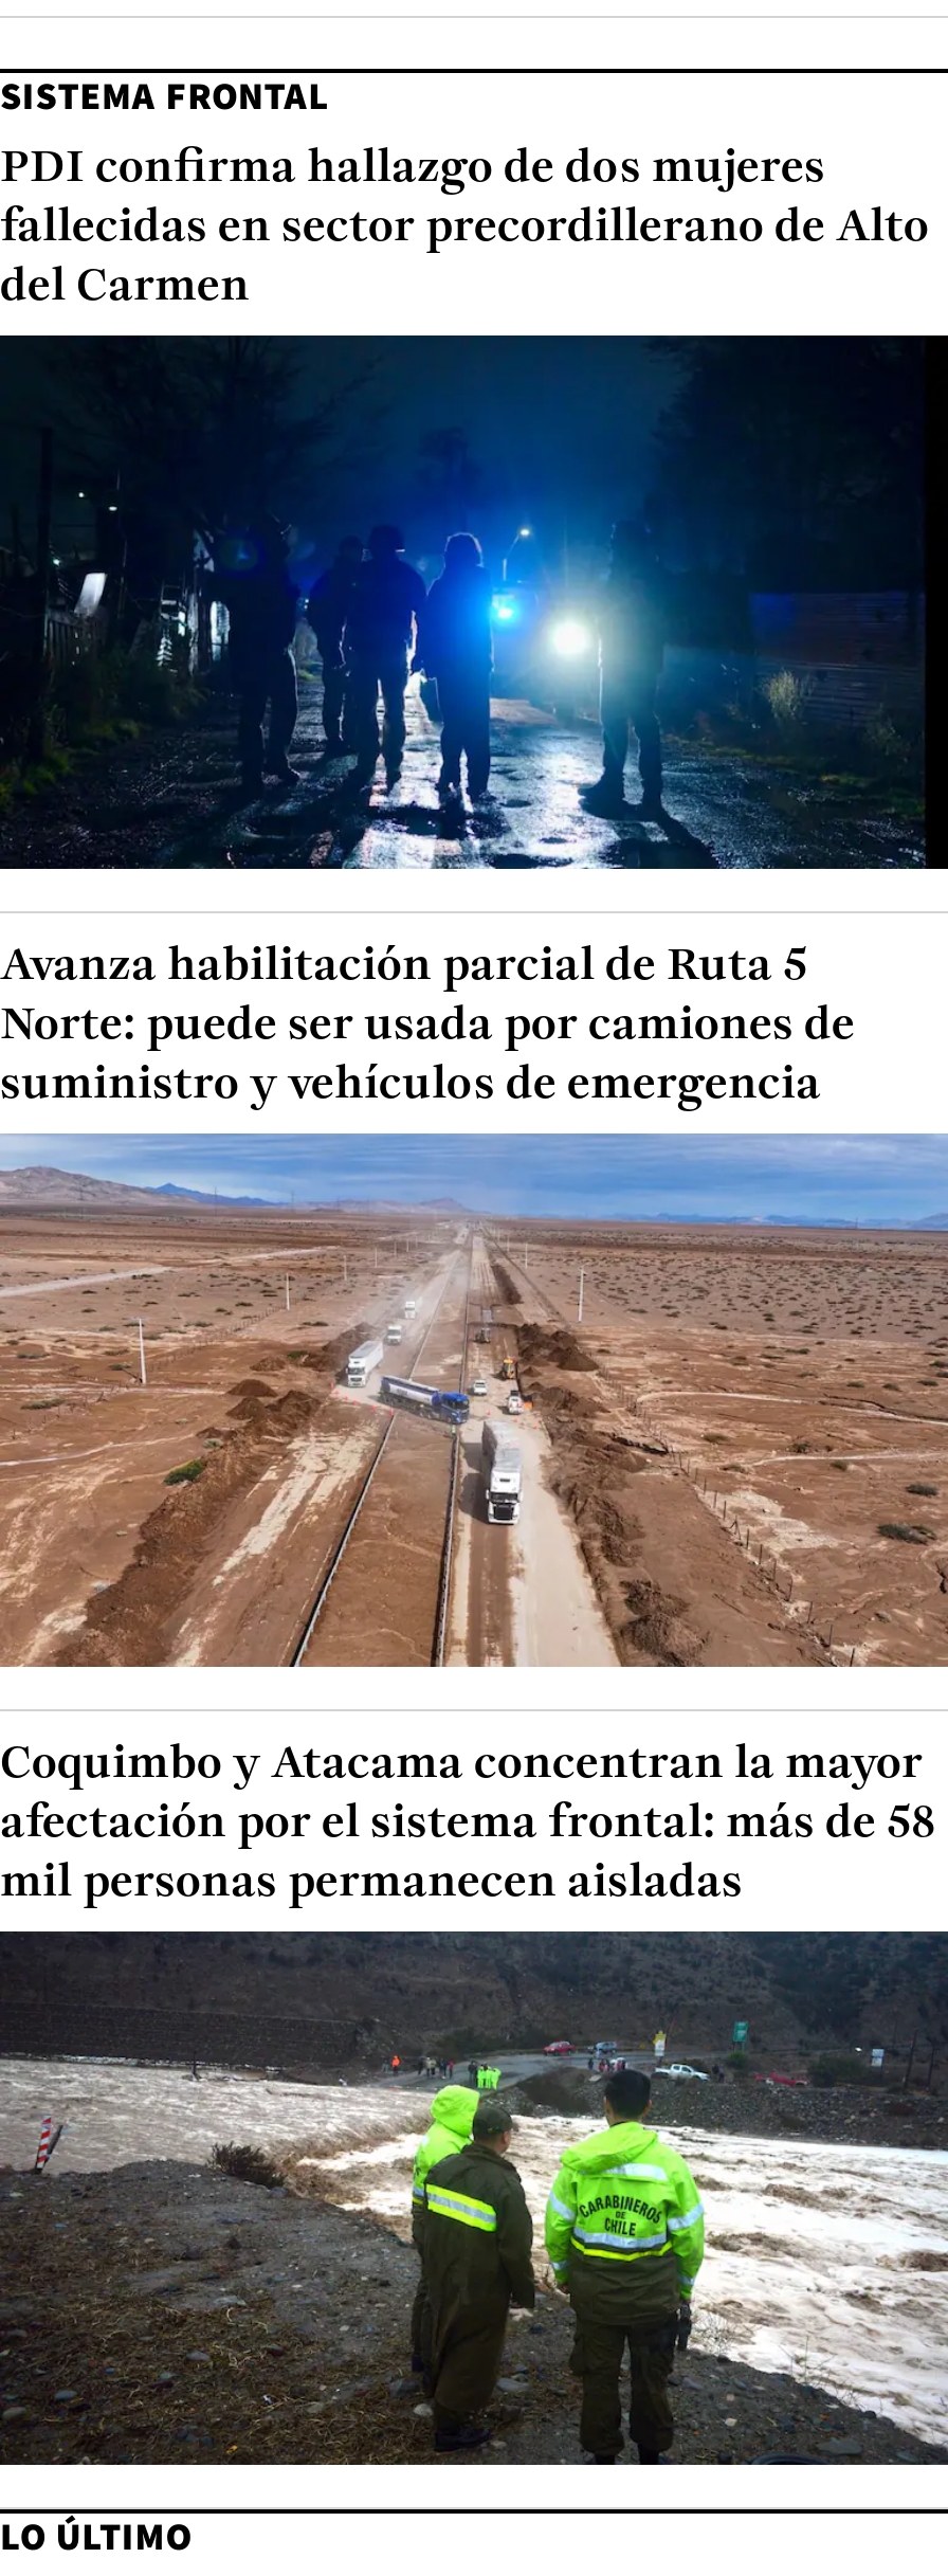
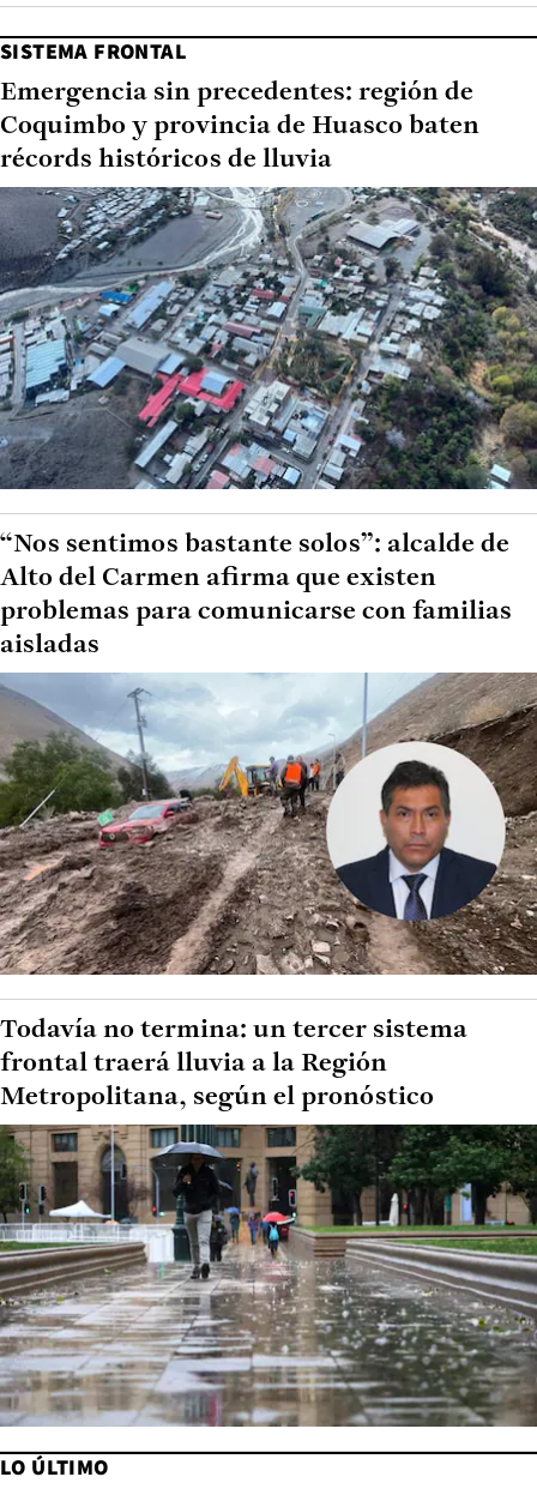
[0,145,929,312] PDI confirma hallazgo de dos mujeres | fallecidas en sector precordillerano de Alto | del Carmen -> [0,79,479,174] Emergencia sin precedentes: región de | Coquimbo y provincia de Huasco baten | récords históricos de lluvia
[0,333,942,1110] [image] | Avanza habilitación parcial de Ruta 5 | Norte: puede ser usada por camiones de | suministro y vehículos de emergencia -> [0,186,533,659] [image] | “Nos sentimos bastante solos”: alcalde de | Alto del Carmen afirma que existen | problemas para comunicarse con familias | aisladas
[0,1131,942,1908] [image] | Coquimbo y Atacama concentran la mayor | afectación por el sistema frontal: más de 58 | mil personas permanecen aisladas -> [0,671,533,1111] [image] | Todavía no termina: un tercer sistema | frontal traerá lluvia a la Región | Metropolitana, según el pronóstico
[6,1929,942,2465] [image] -> [4,1123,533,1427] [image]

